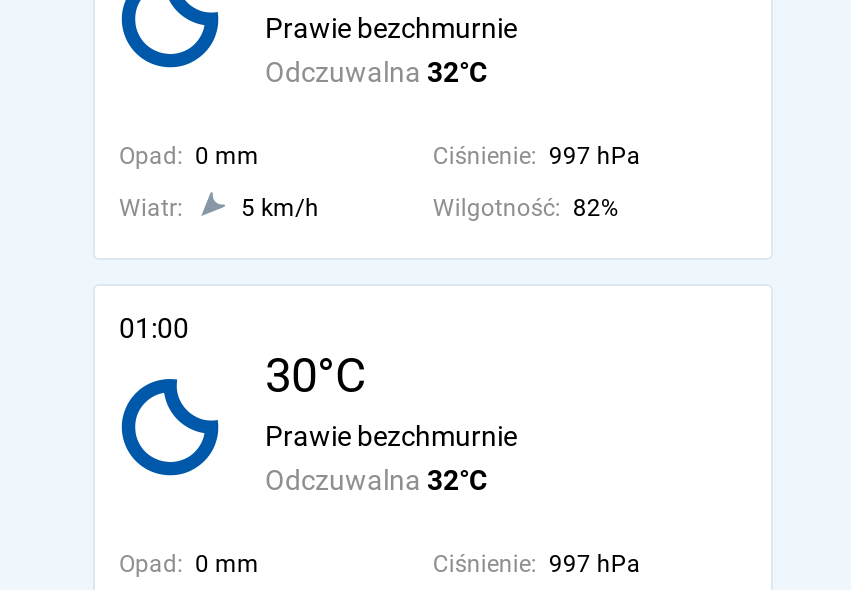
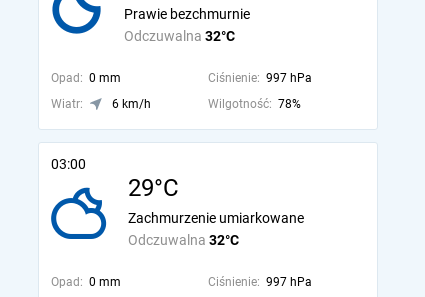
[241,194,619,222] 5 km/h | Wilgotność: 82% -> [112,97,301,111] 6 km/h | Wilgotność: 78%
[119,312,367,478] [image] | 01:00 | 30°C -> [50,156,179,240] [image] | 03:00 | 29°C
[265,420,517,452] Prawie bezchmurnie -> [128,210,304,226] Zachmurzenie umiarkowane

